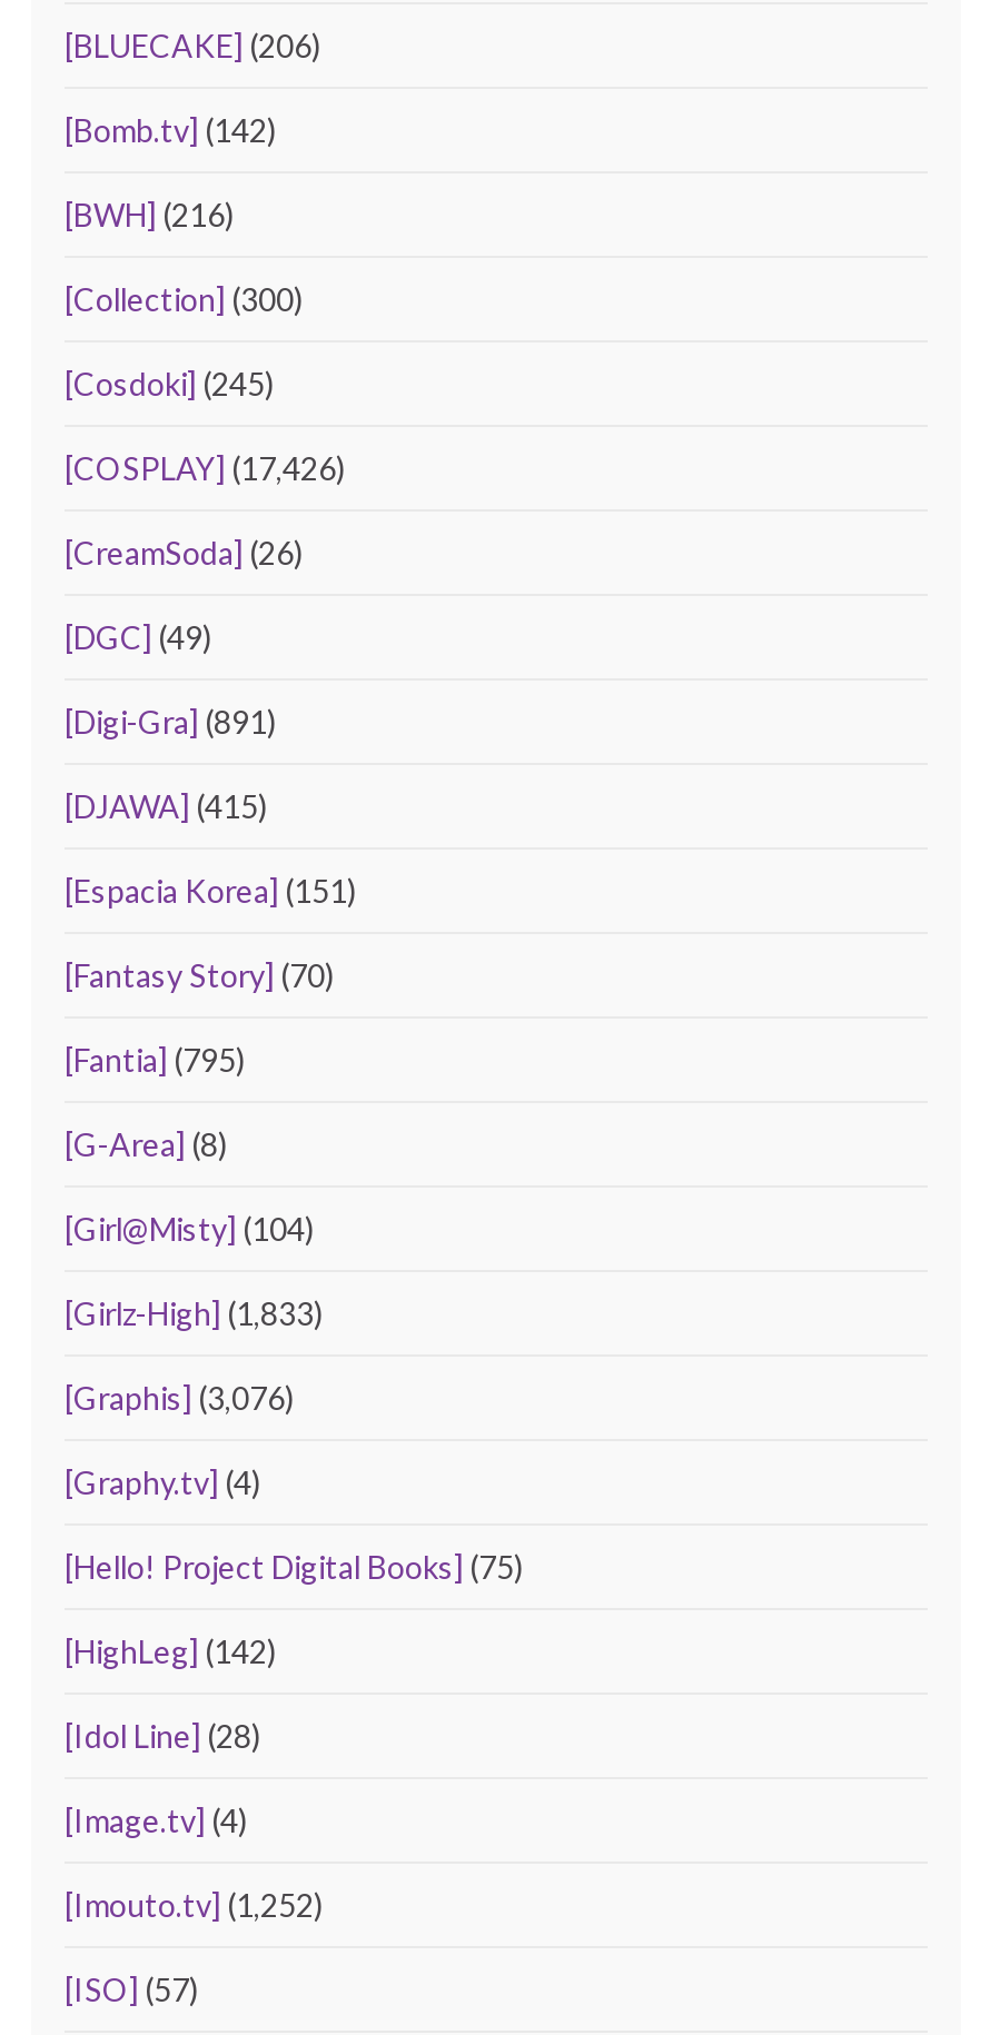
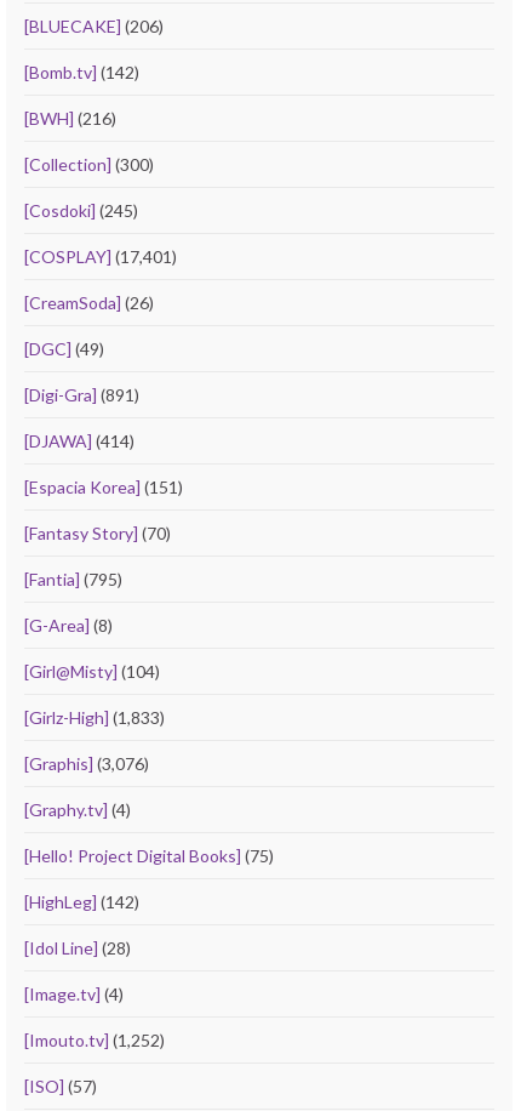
[65,450,345,488] [COSPLAY] (17,426) -> [24,247,177,267] [COSPLAY] (17,401)
[65,788,267,826] [DJAWA] (415) -> [24,431,134,452] [DJAWA] (414)

